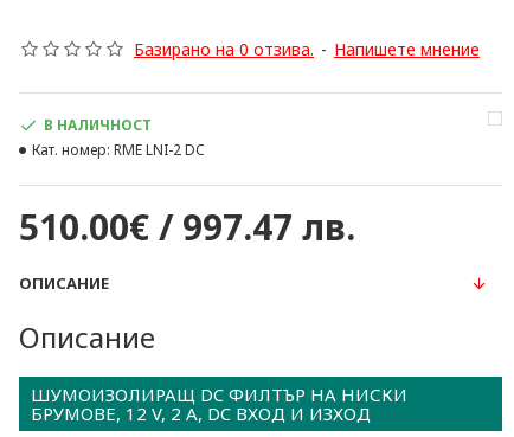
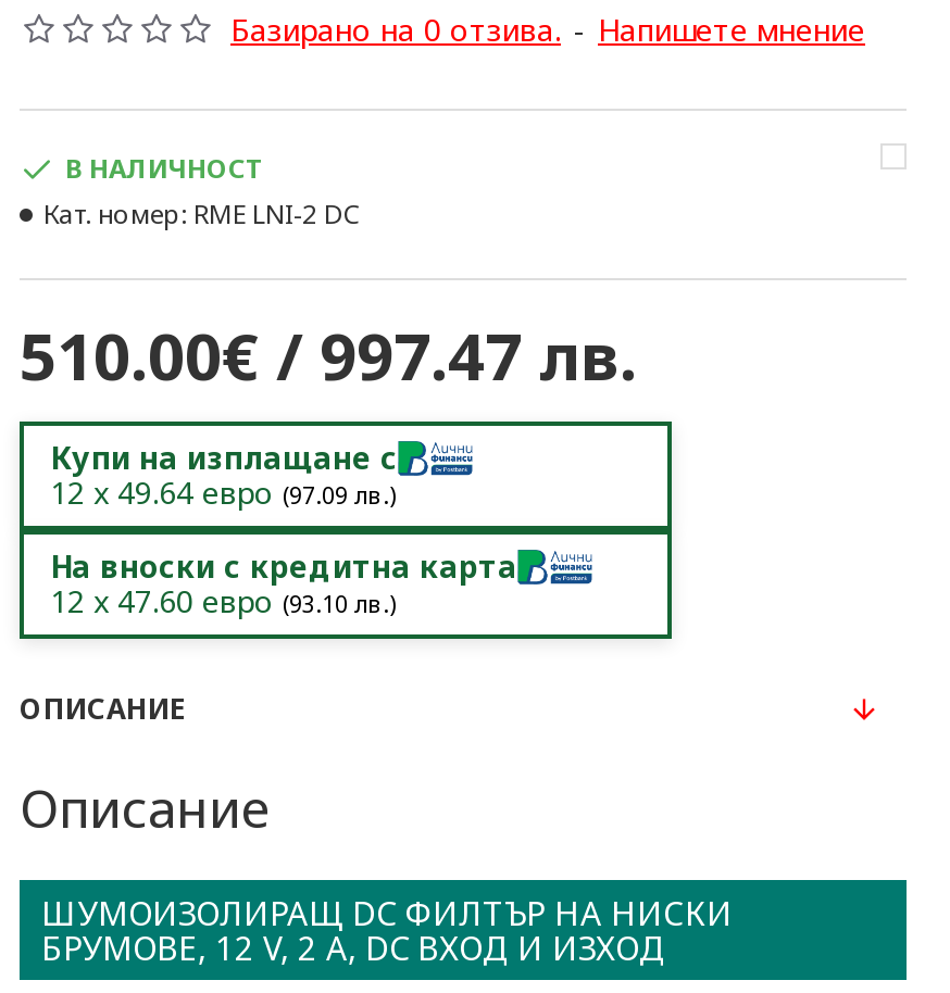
none -> [17,419,674,641] [image] | Купи на изплащане с | 12 x 49.64 евро (97.09 лв.) | На вноски с кредитна карта | 12 x 47.60 евро (93.10 лв.)

